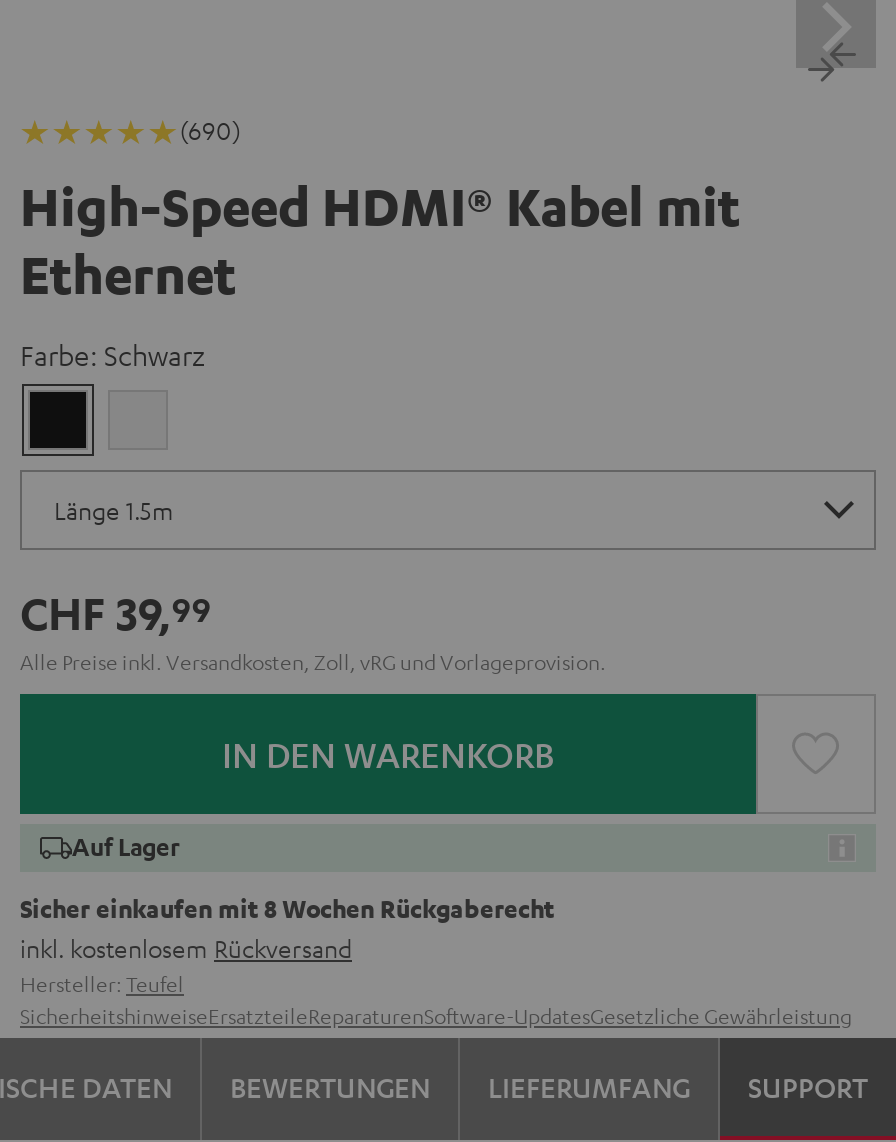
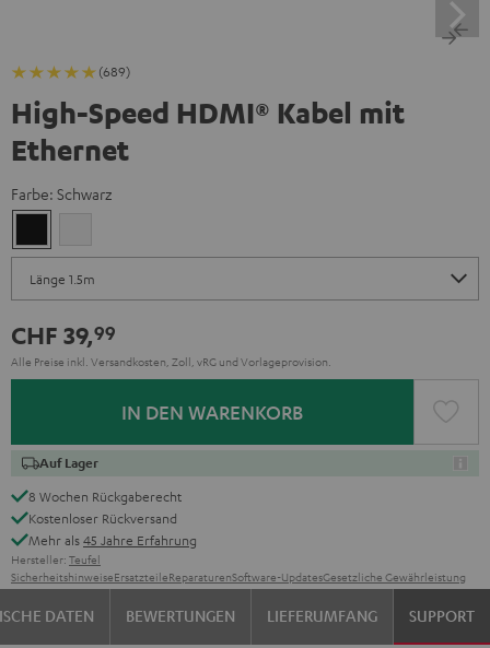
[180,114,240,146] (690) -> [98,62,130,80] (689)
[20,892,554,964] Sicher einkaufen mit 8 Wochen Rückgaberecht | inkl. kostenlosem Rückversand -> [28,487,197,549] 8 Wochen Rückgaberecht | Kostenloser Rückversand | Mehr als 45 Jahre Erfahrung

